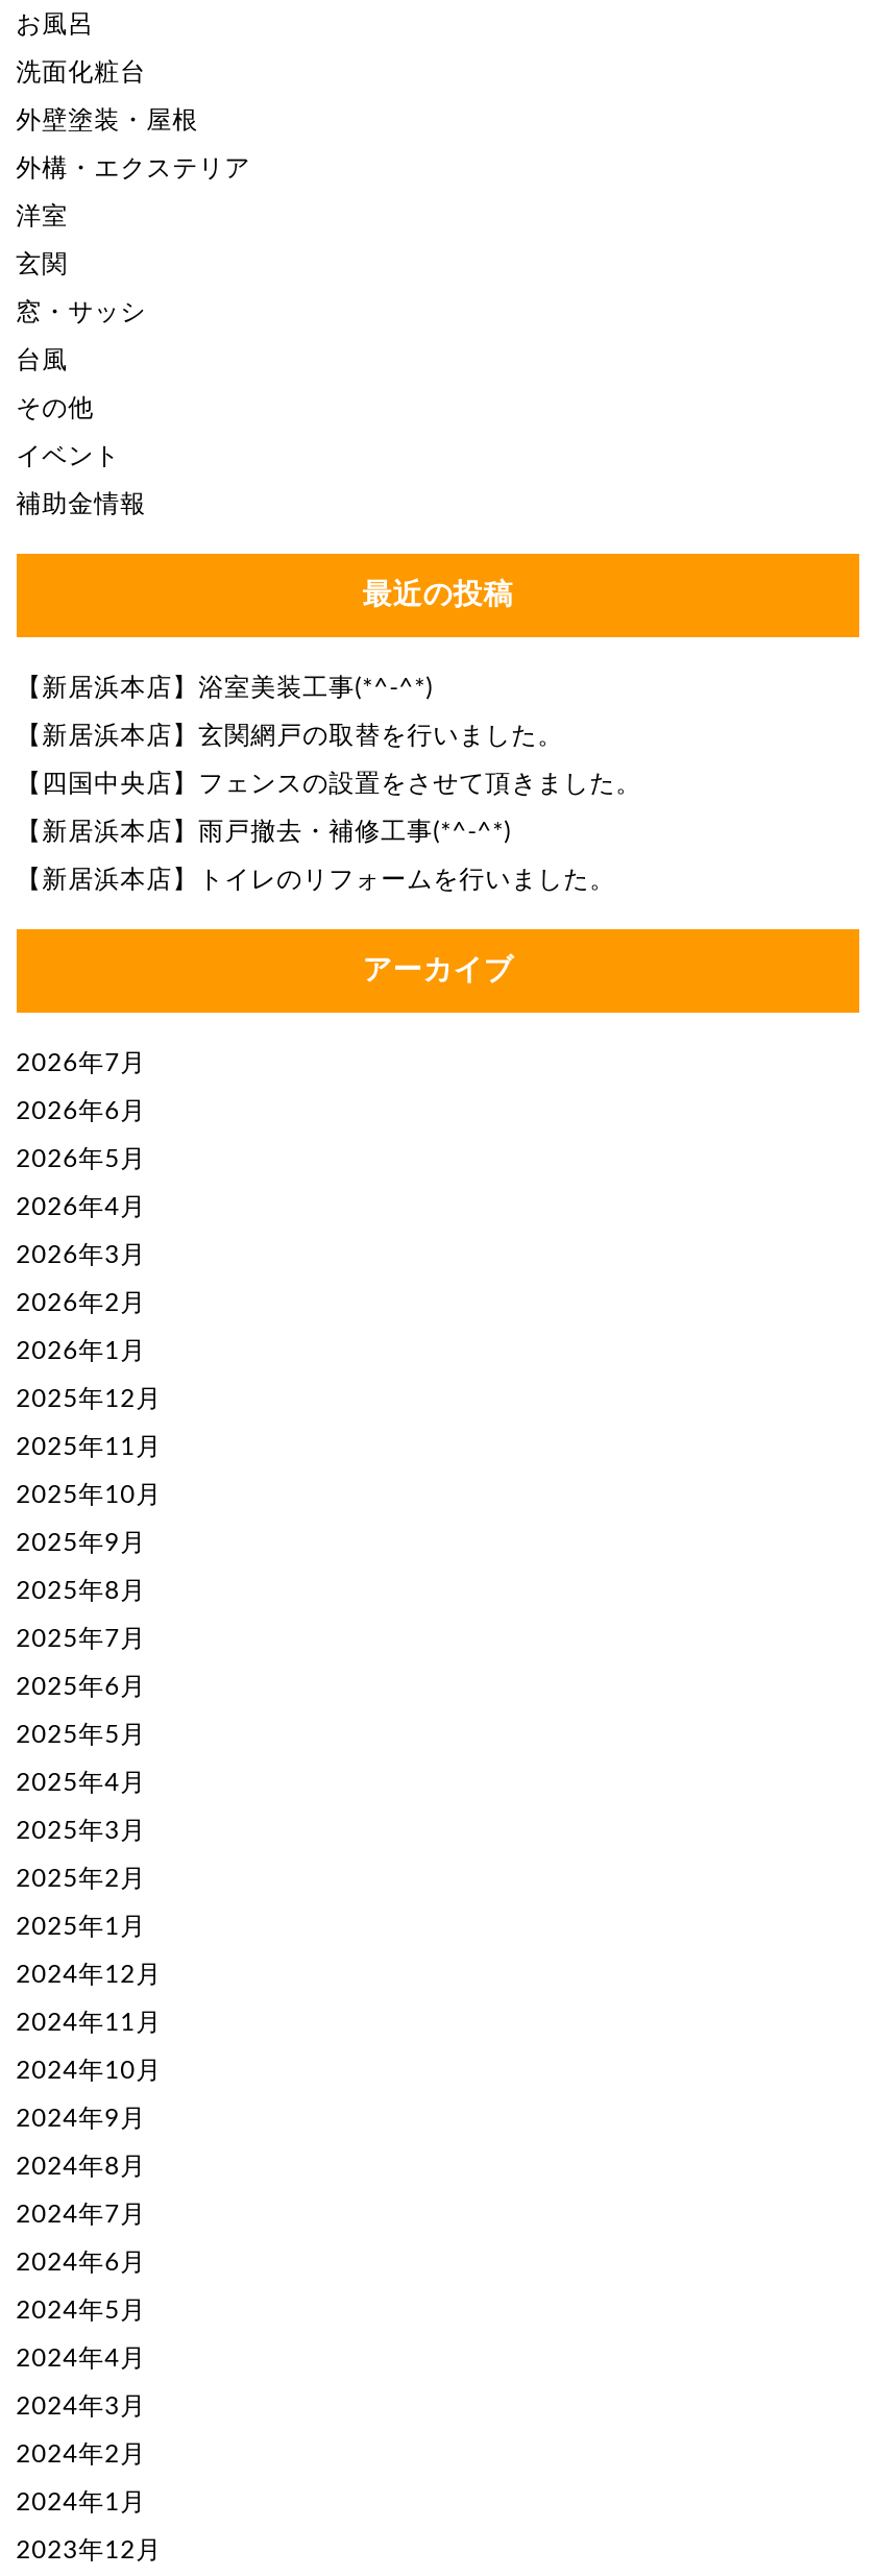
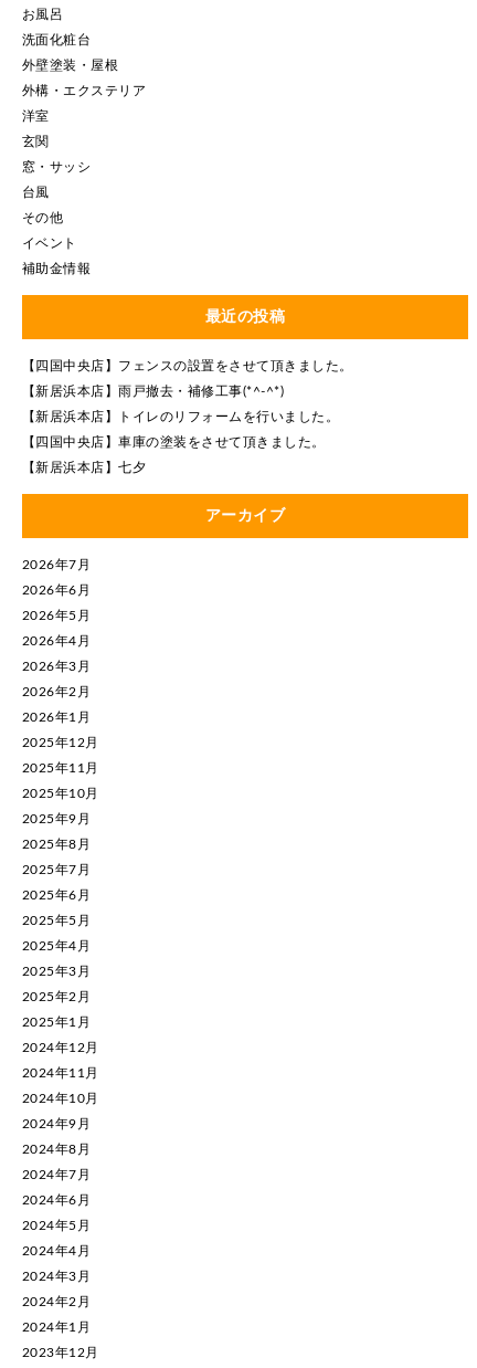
[16,676,563,749] 【新居浜本店】浴室美装工事(*^-^*) | 【新居浜本店】玄関網戸の取替を行いました。 -> none
moved [16,772,642,893] -> [22,360,353,424]: 【四国中央店】フェンスの設置をさせて頂きました。 | 【新居浜本店】雨戸撤去・補修工事(*^-^*) | 【新居浜本店】トイレのリフォームを行いました。
none -> [22,436,325,474] 【四国中央店】車庫の塗装をさせて頂きました。 | 【新居浜本店】七夕

